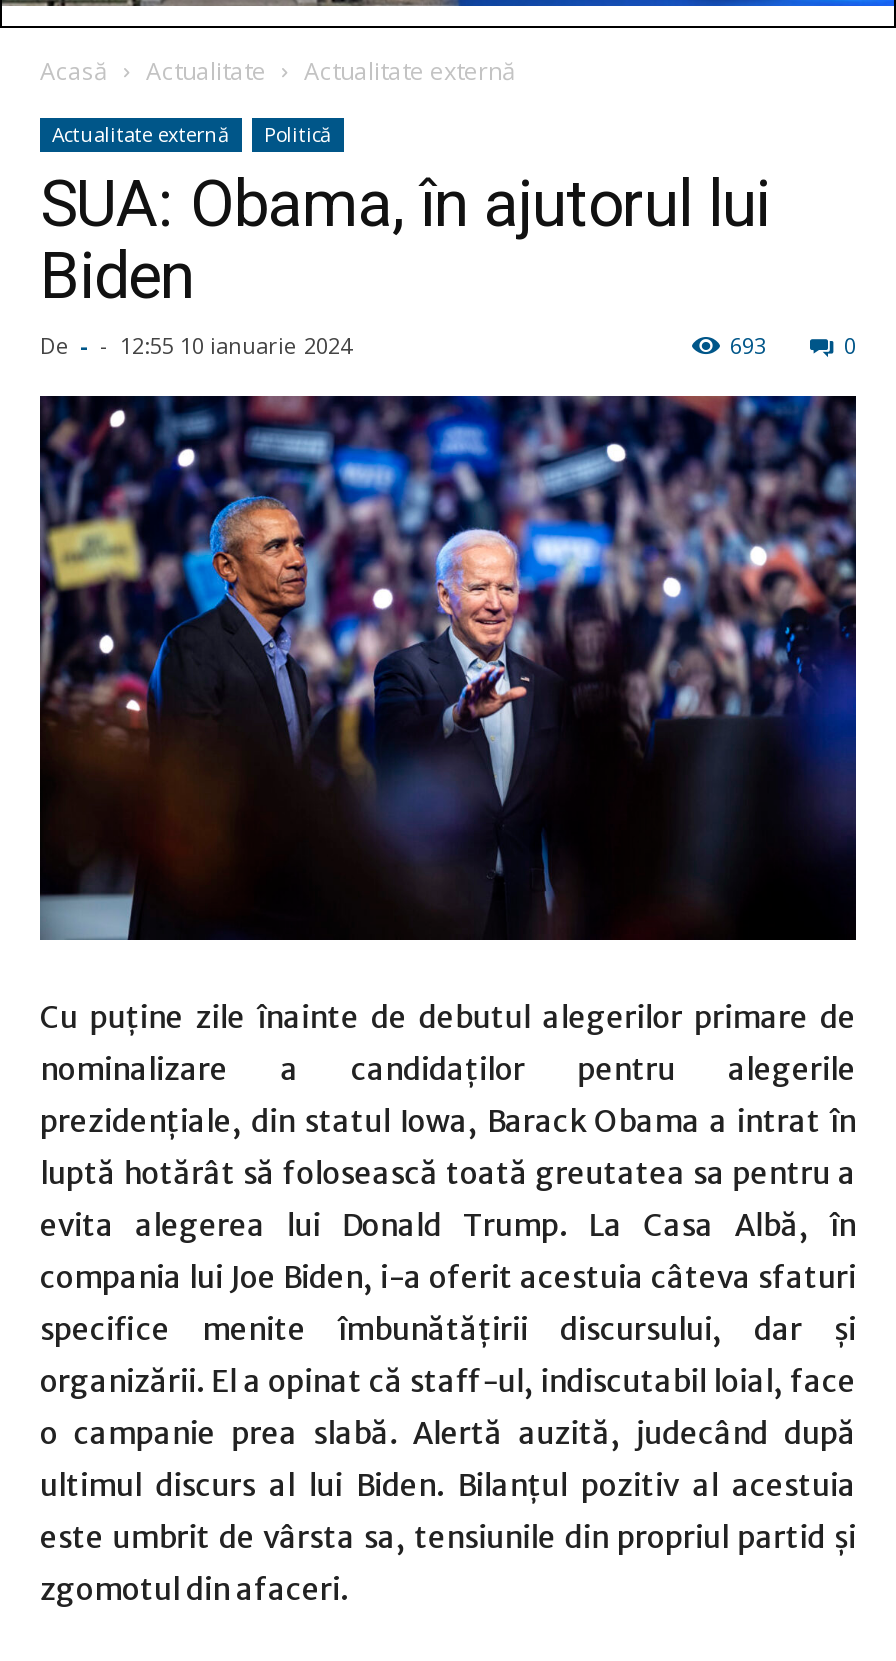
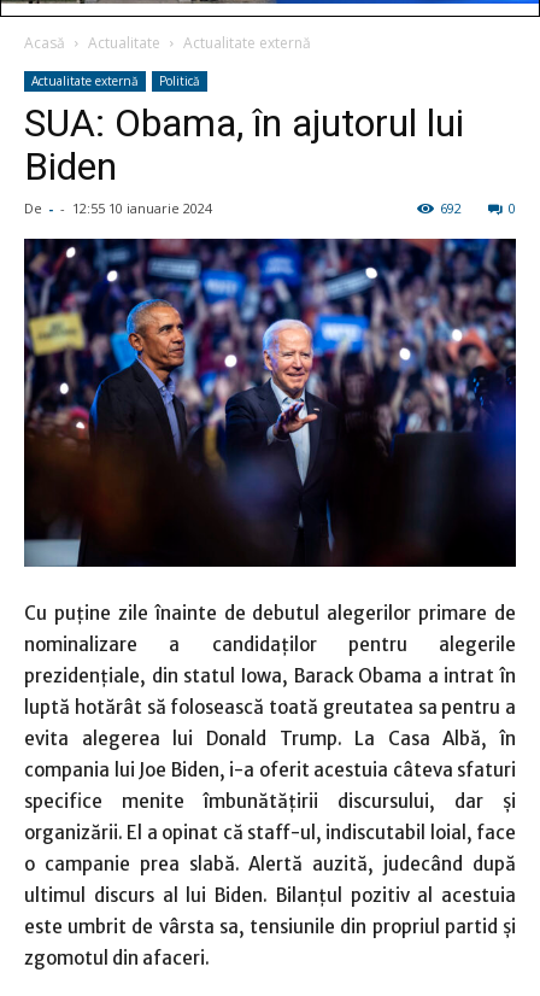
[730,330,766,360] 693 -> [440,199,462,217] 692

